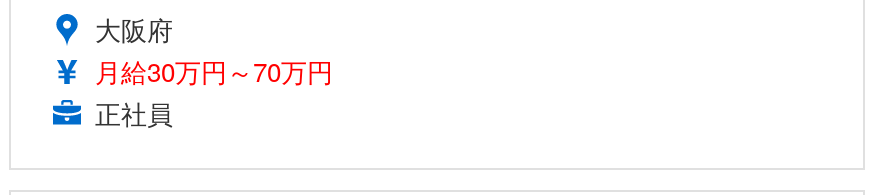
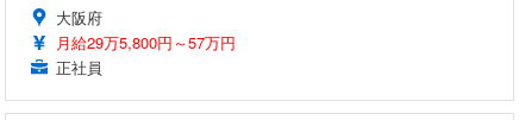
[95,52,333,90] 月給30万円～70万円 -> [56,31,236,53] 月給29万5,800円～57万円

